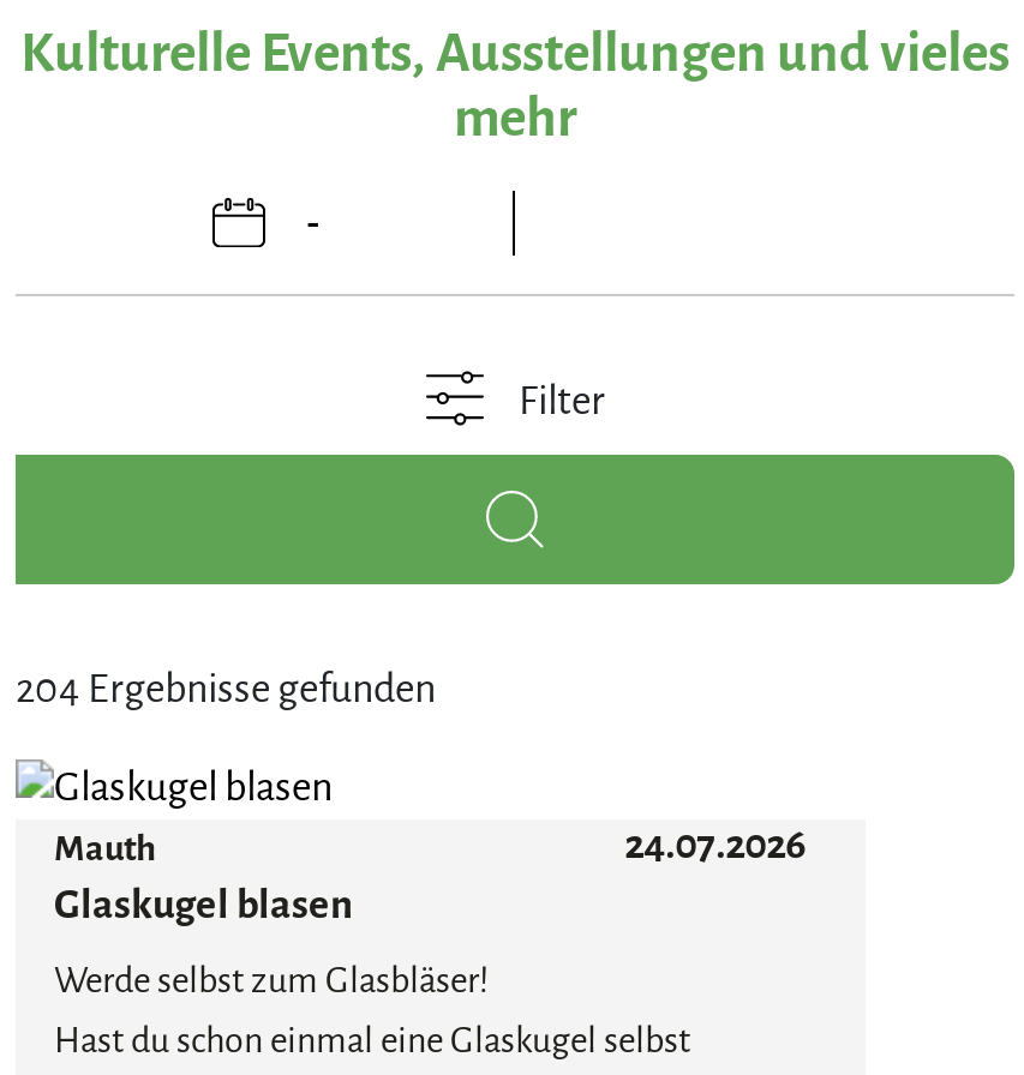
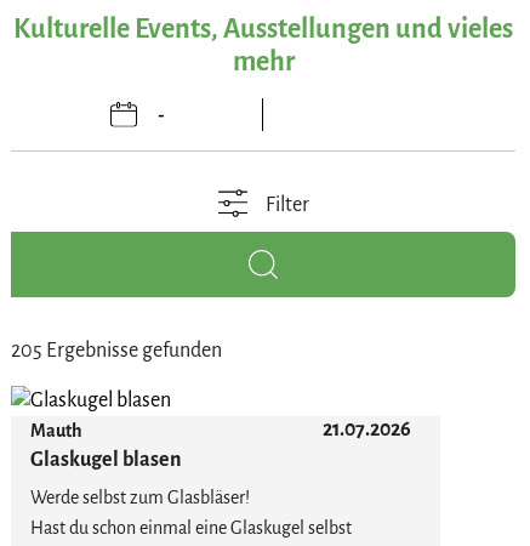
[16,669,436,712] 204 Ergebnisse gefunden -> [11,340,222,362] 205 Ergebnisse gefunden
[624,824,807,868] 24.07.2026 -> [322,419,411,441] 21.07.2026

